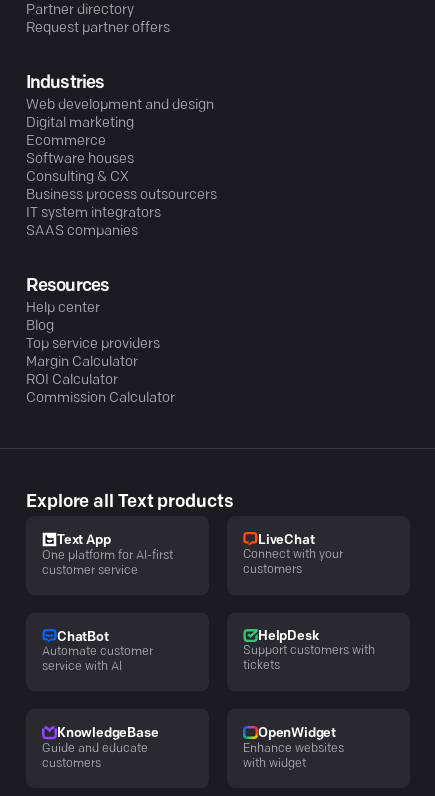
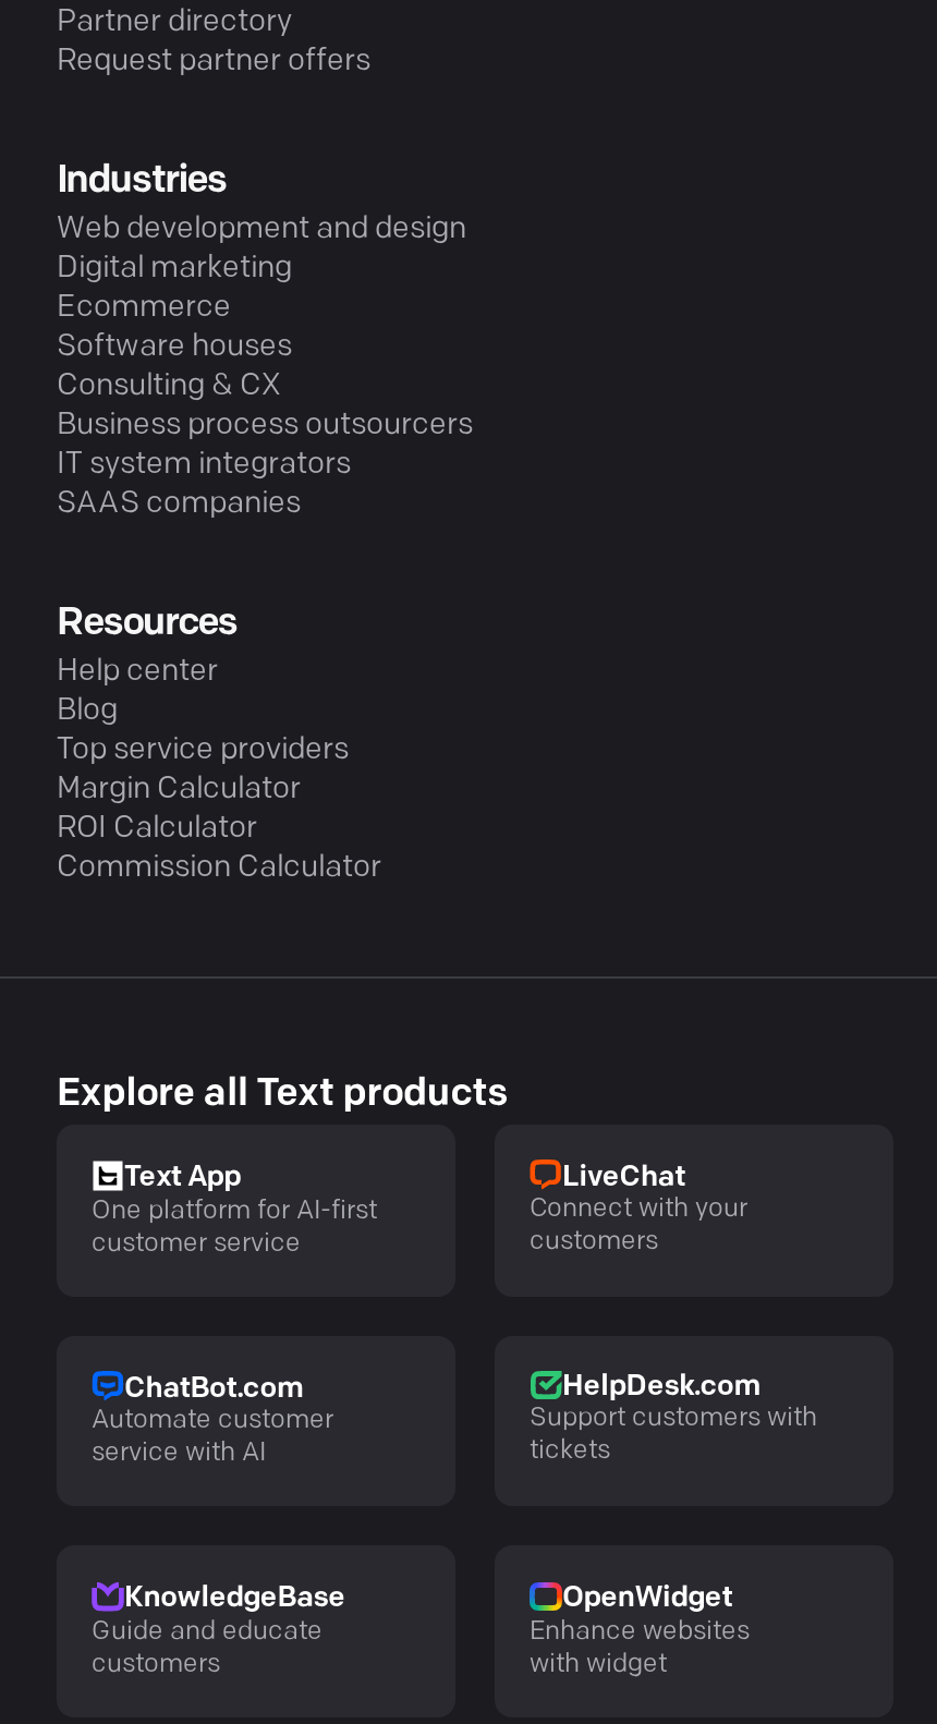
[57,631,109,644] ChatBot -> [124,1374,302,1403] ChatBot.com
[258,630,318,643] HelpDesk -> [562,1373,760,1401] HelpDesk.com

